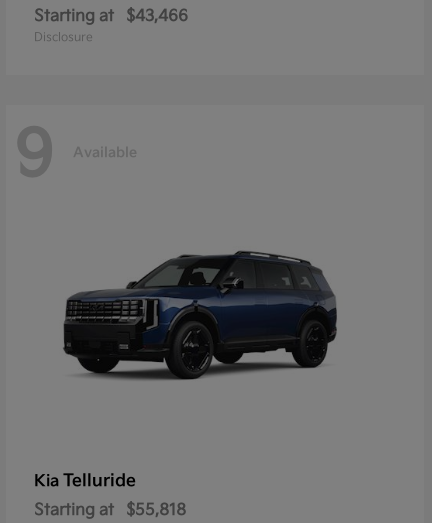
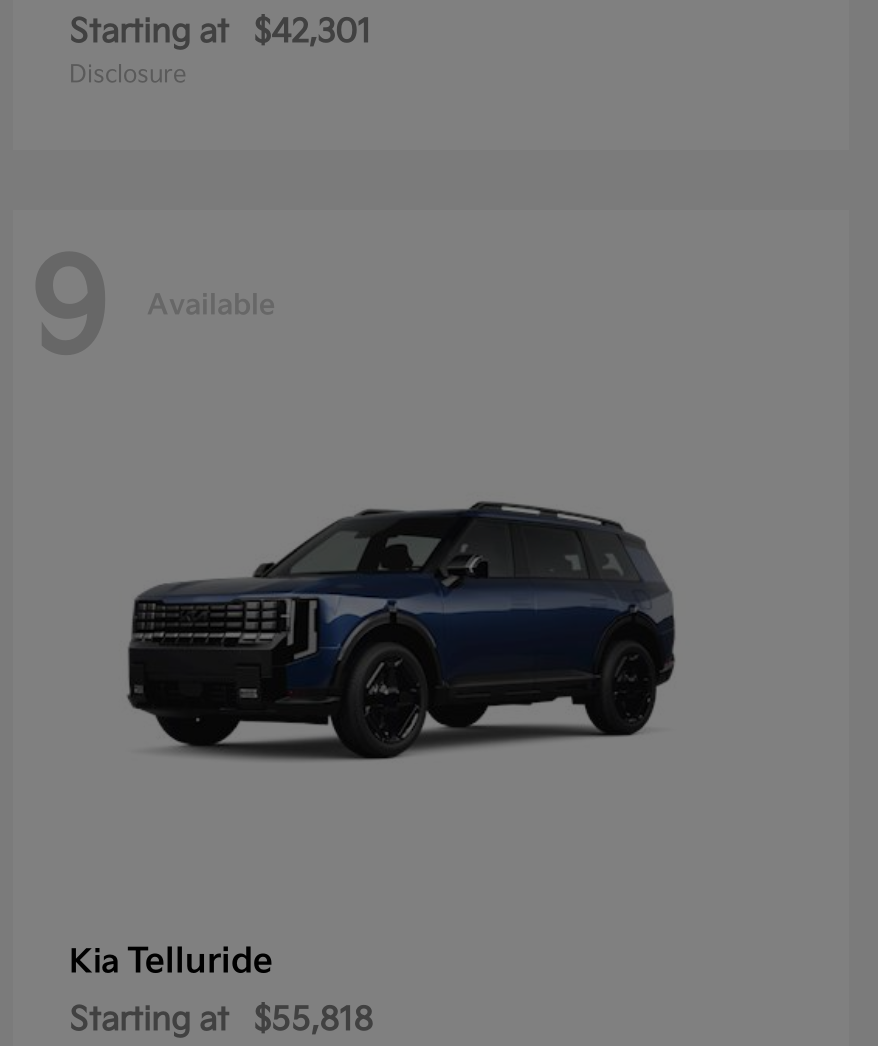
[34,7,188,26] Starting at $43,466 -> [69,14,371,52] Starting at $42,301

